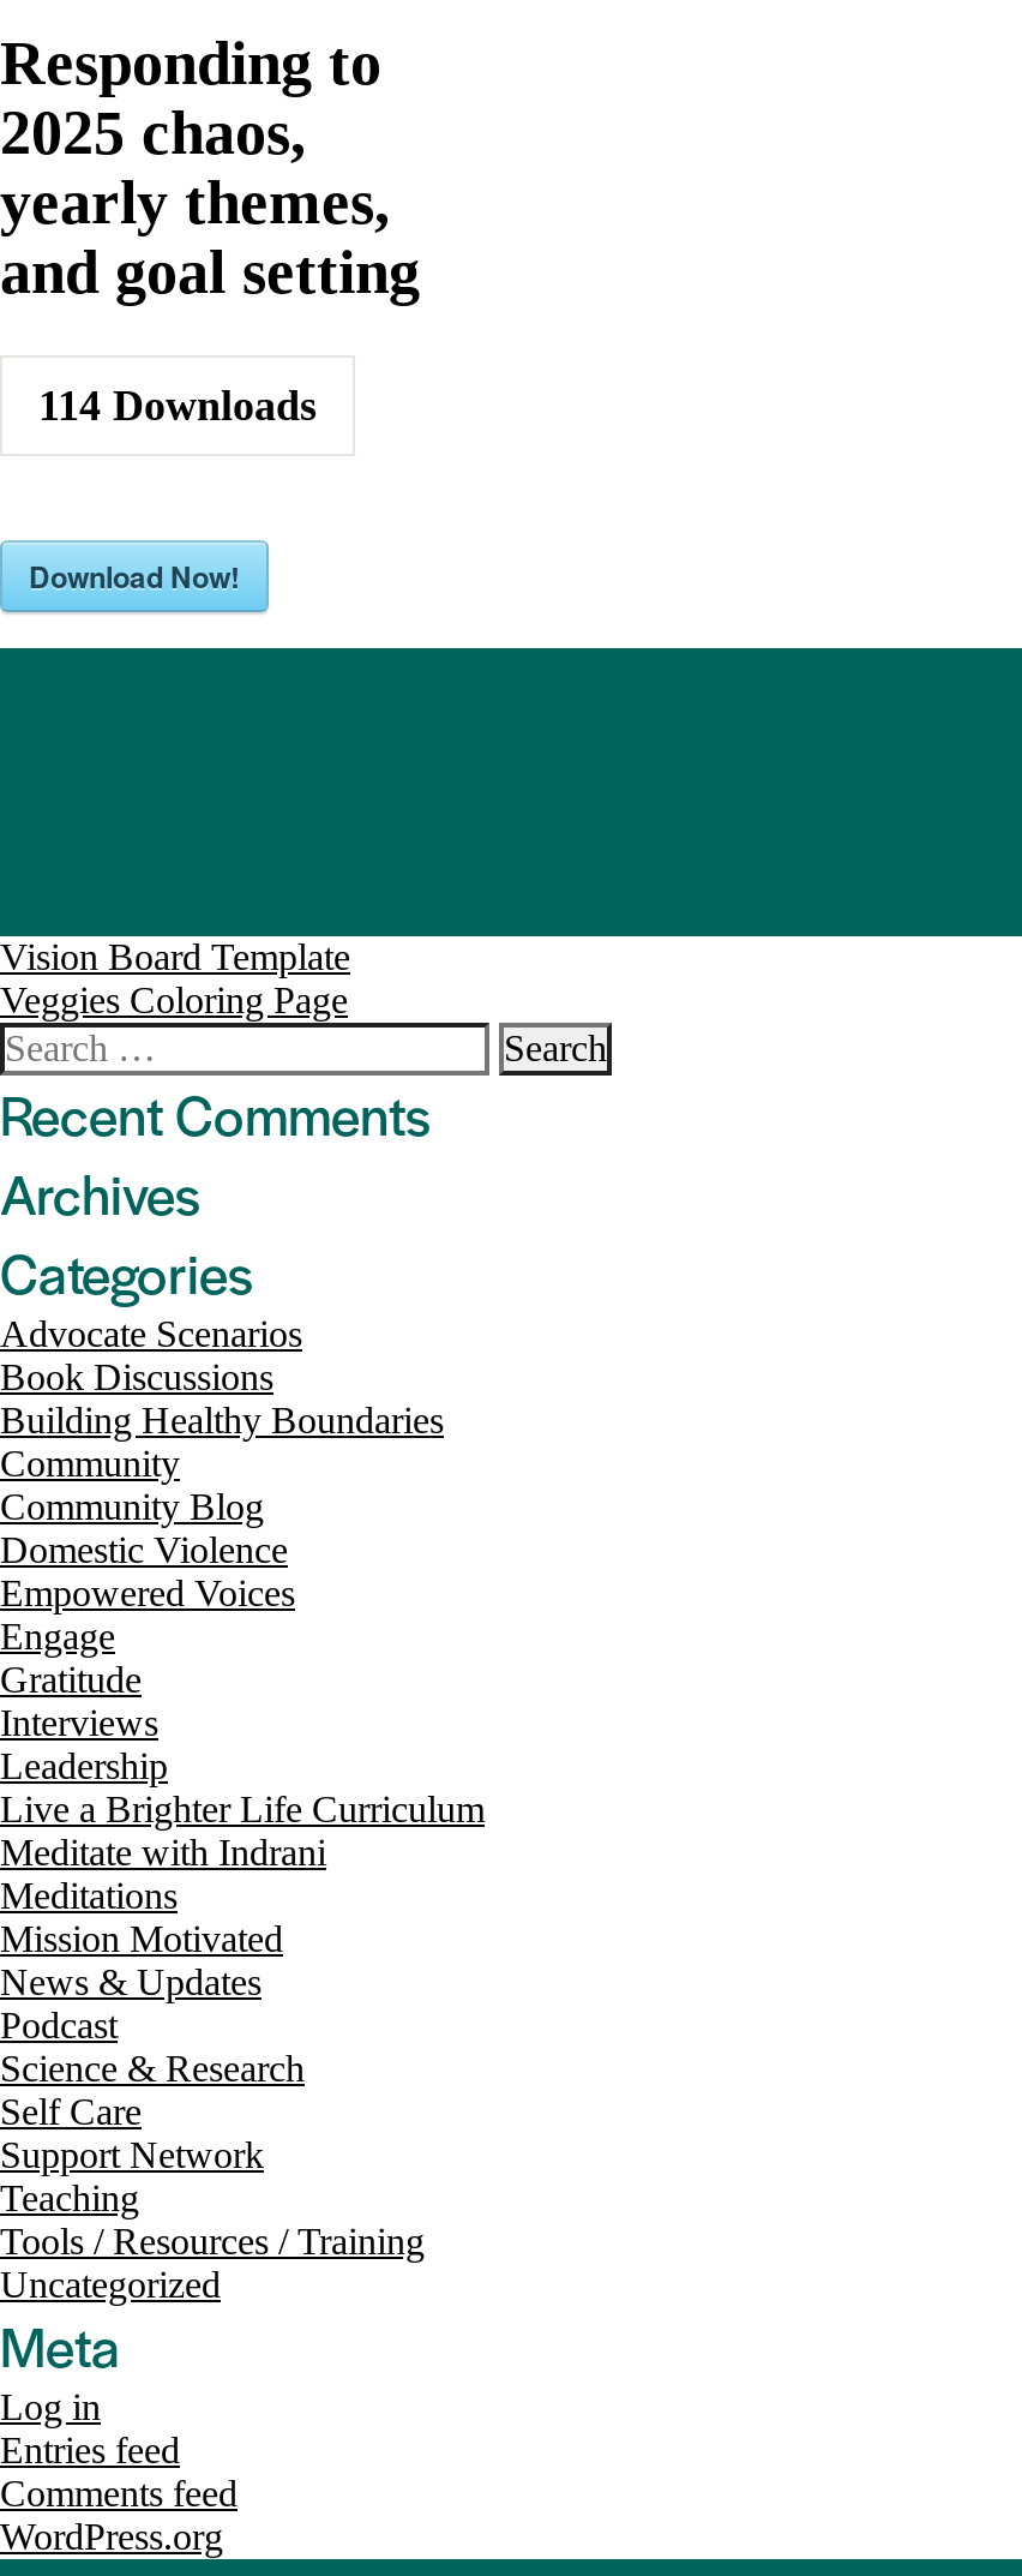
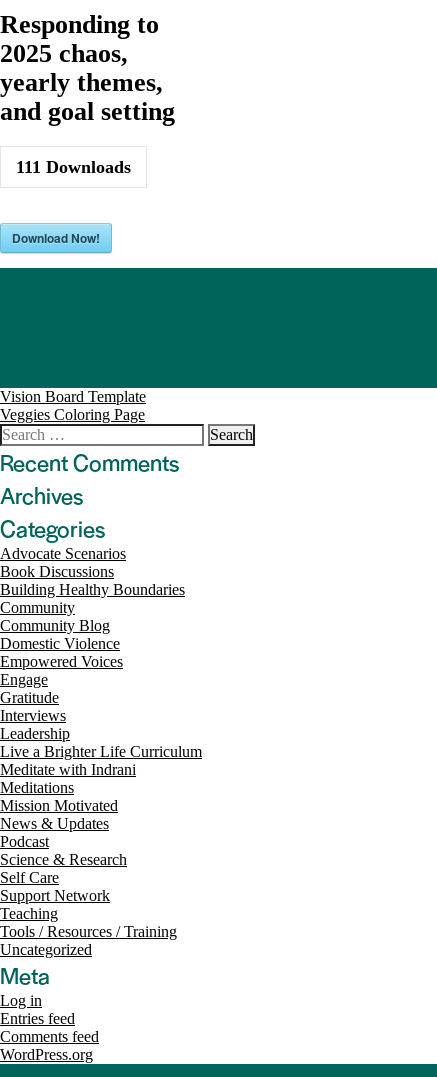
[38,383,317,431] 114 Downloads -> [16,157,131,177] 111 Downloads

